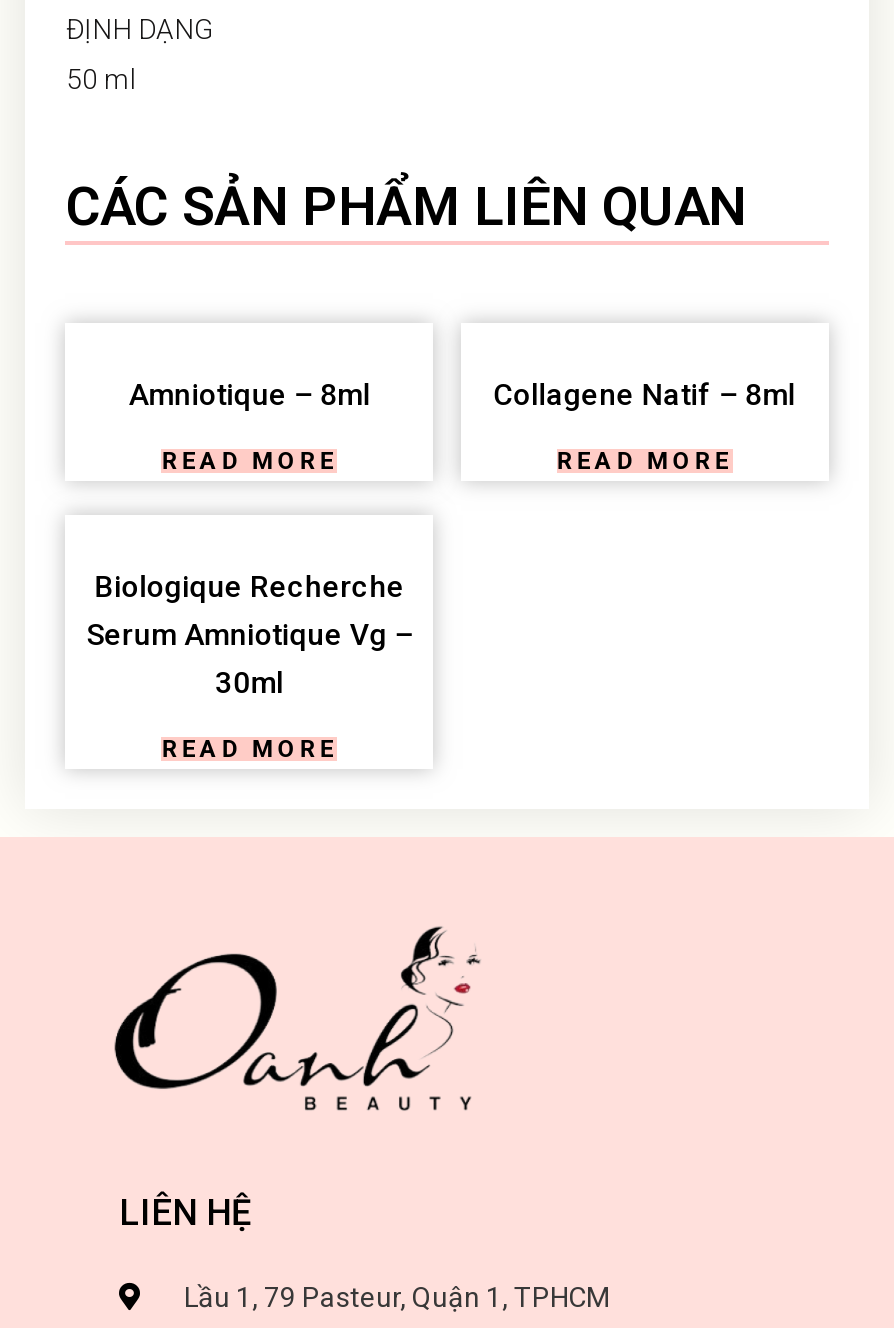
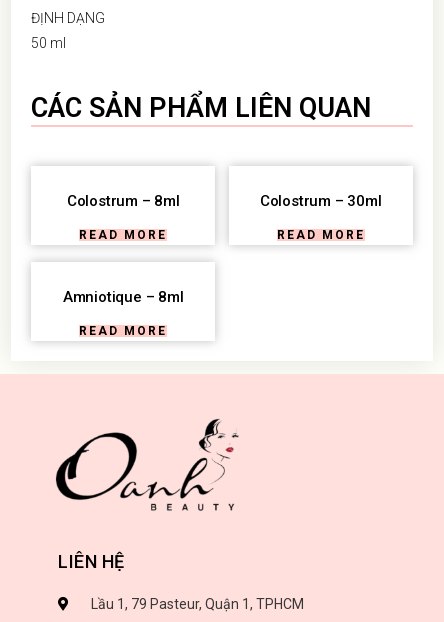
none -> [67,192,180,210] Colostrum – 8ml
moved [129,376,370,412] -> [63,288,184,306]: Amniotique – 8ml
[494,376,795,412] Collagene Natif – 8ml -> [260,192,382,210] Colostrum – 30ml
[87,568,412,700] Biologique Recherche | Serum Amniotique Vg – | 30ml -> none

